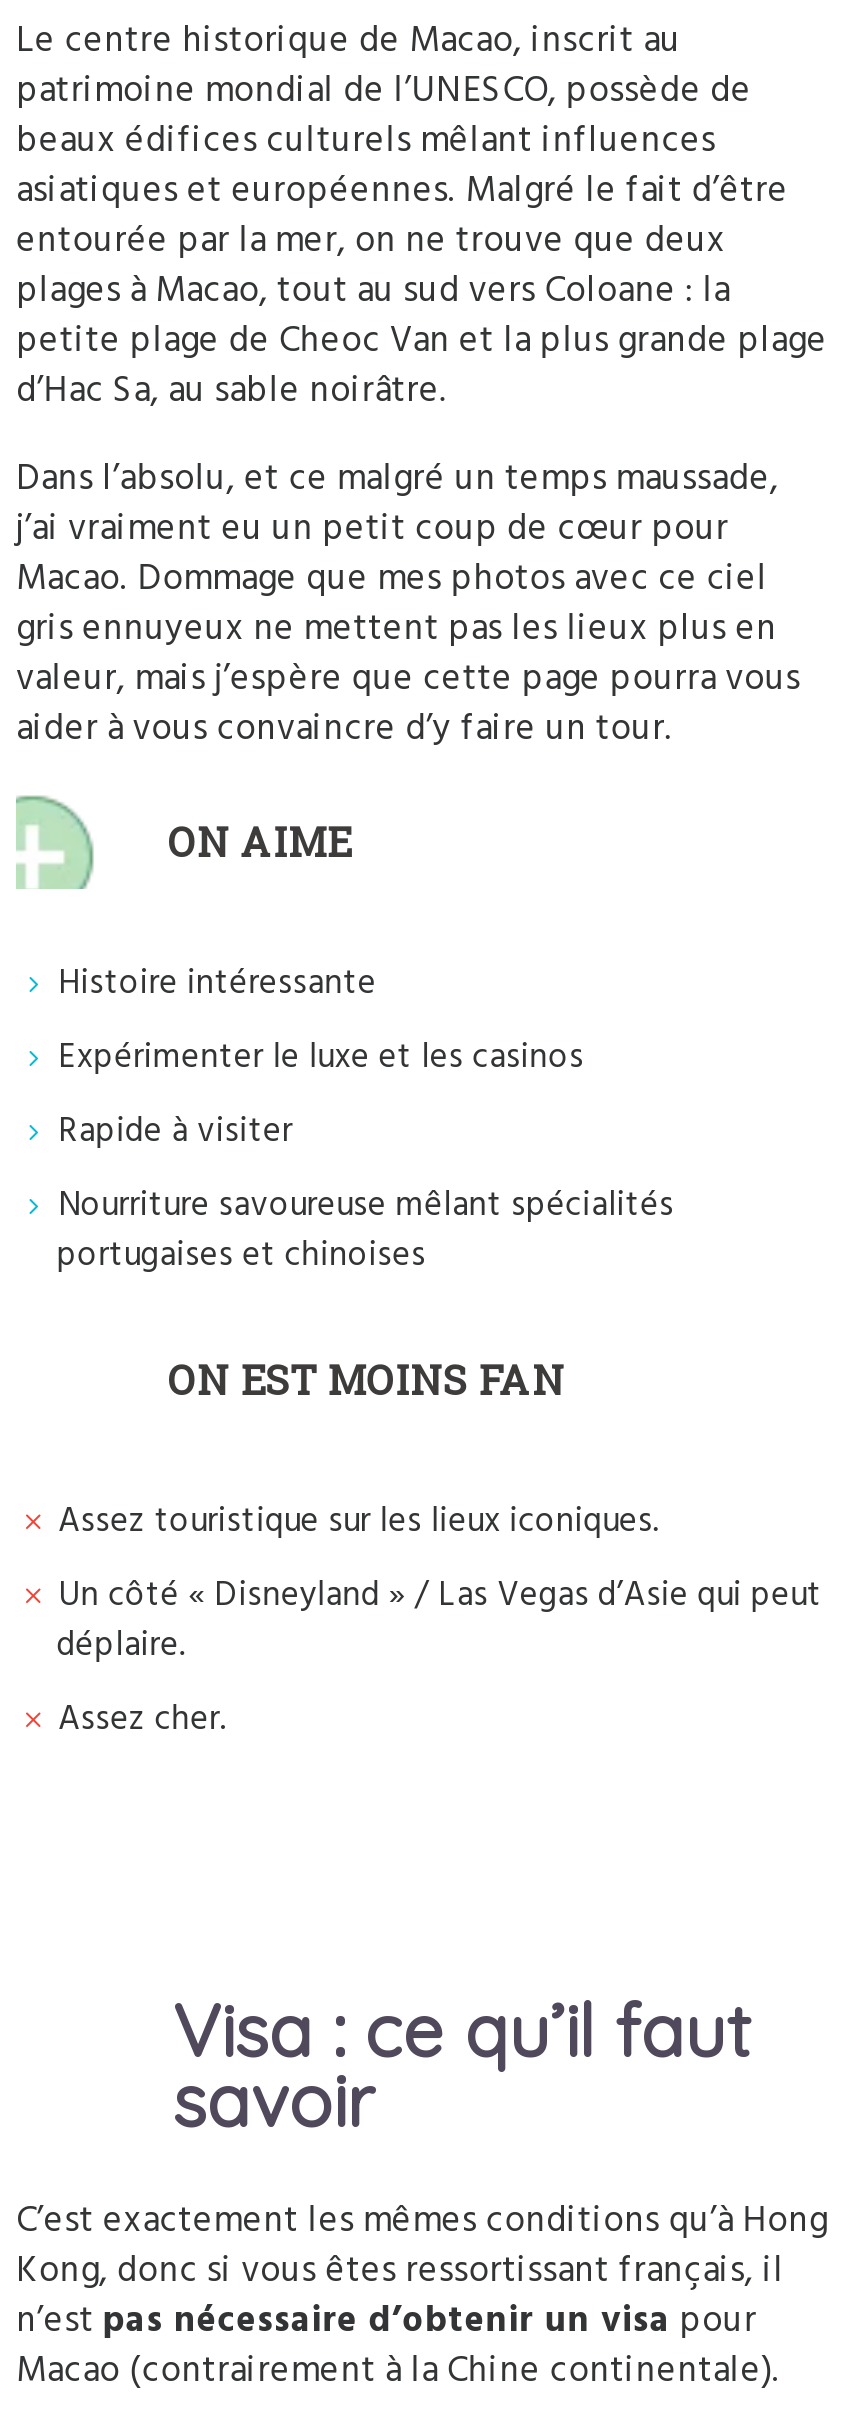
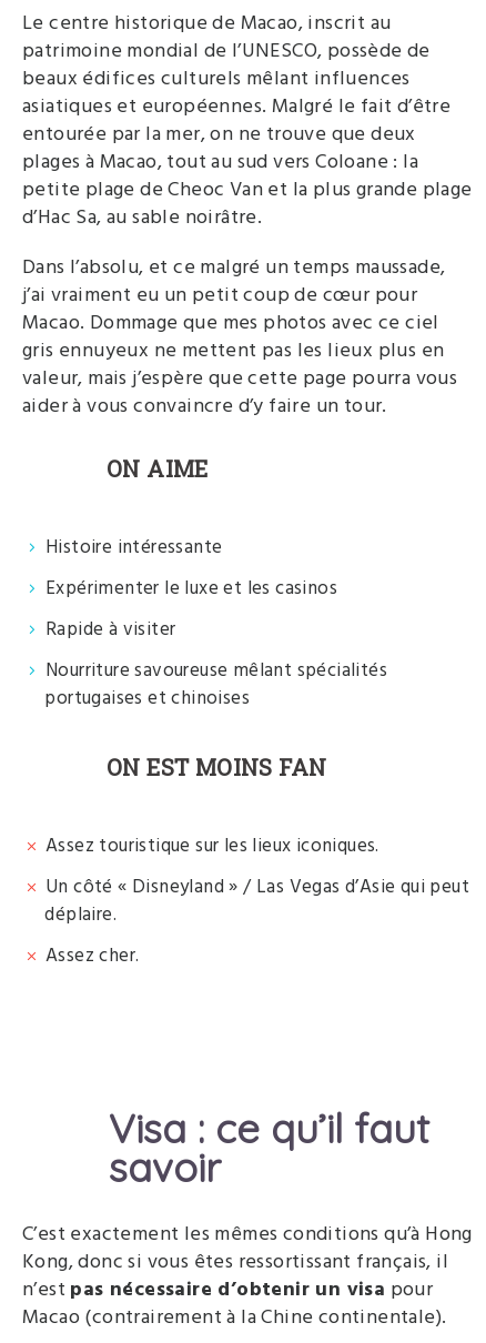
[14,794,96,892] [image] -> none

